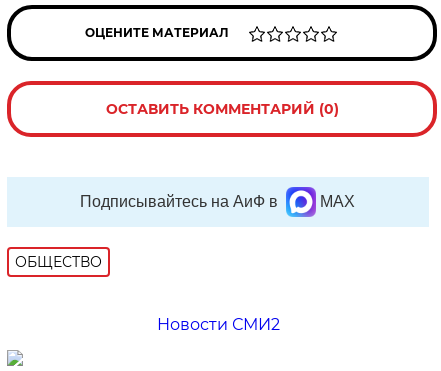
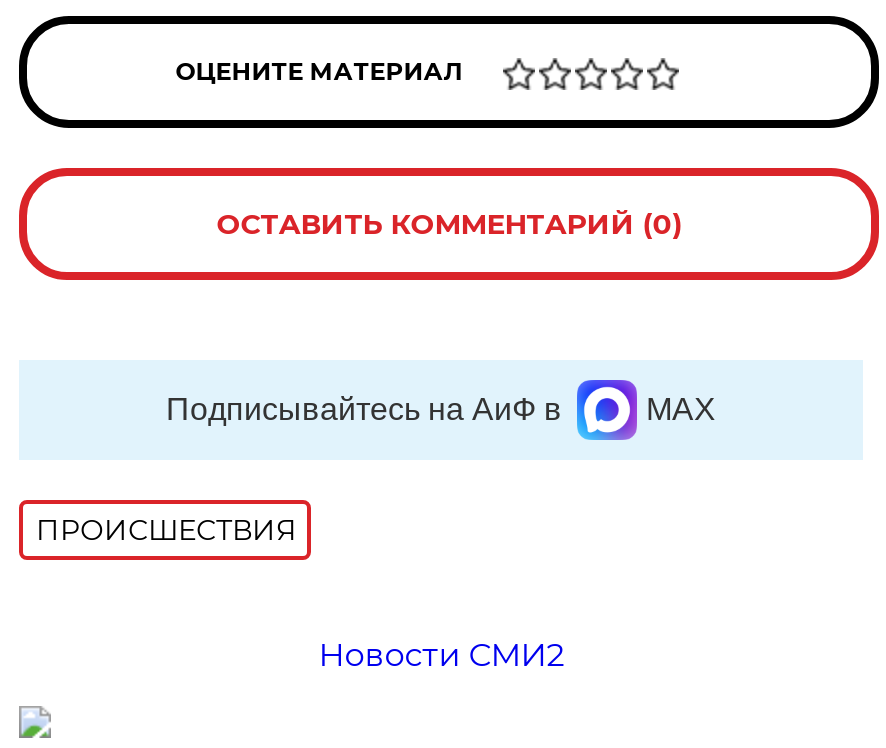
[15,253,102,271] ОБЩЕСТВО -> [36,512,296,548] ПРОИСШЕСТВИЯ

